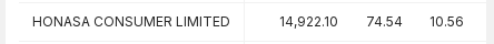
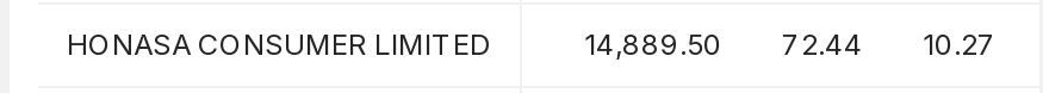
[279,13,338,30] 14,922.10 -> [584,26,722,62] 14,889.50
[366,13,403,30] 74.54 -> [782,26,863,62] 72.44
[429,13,464,30] 10.56 -> [923,26,997,62] 10.27

